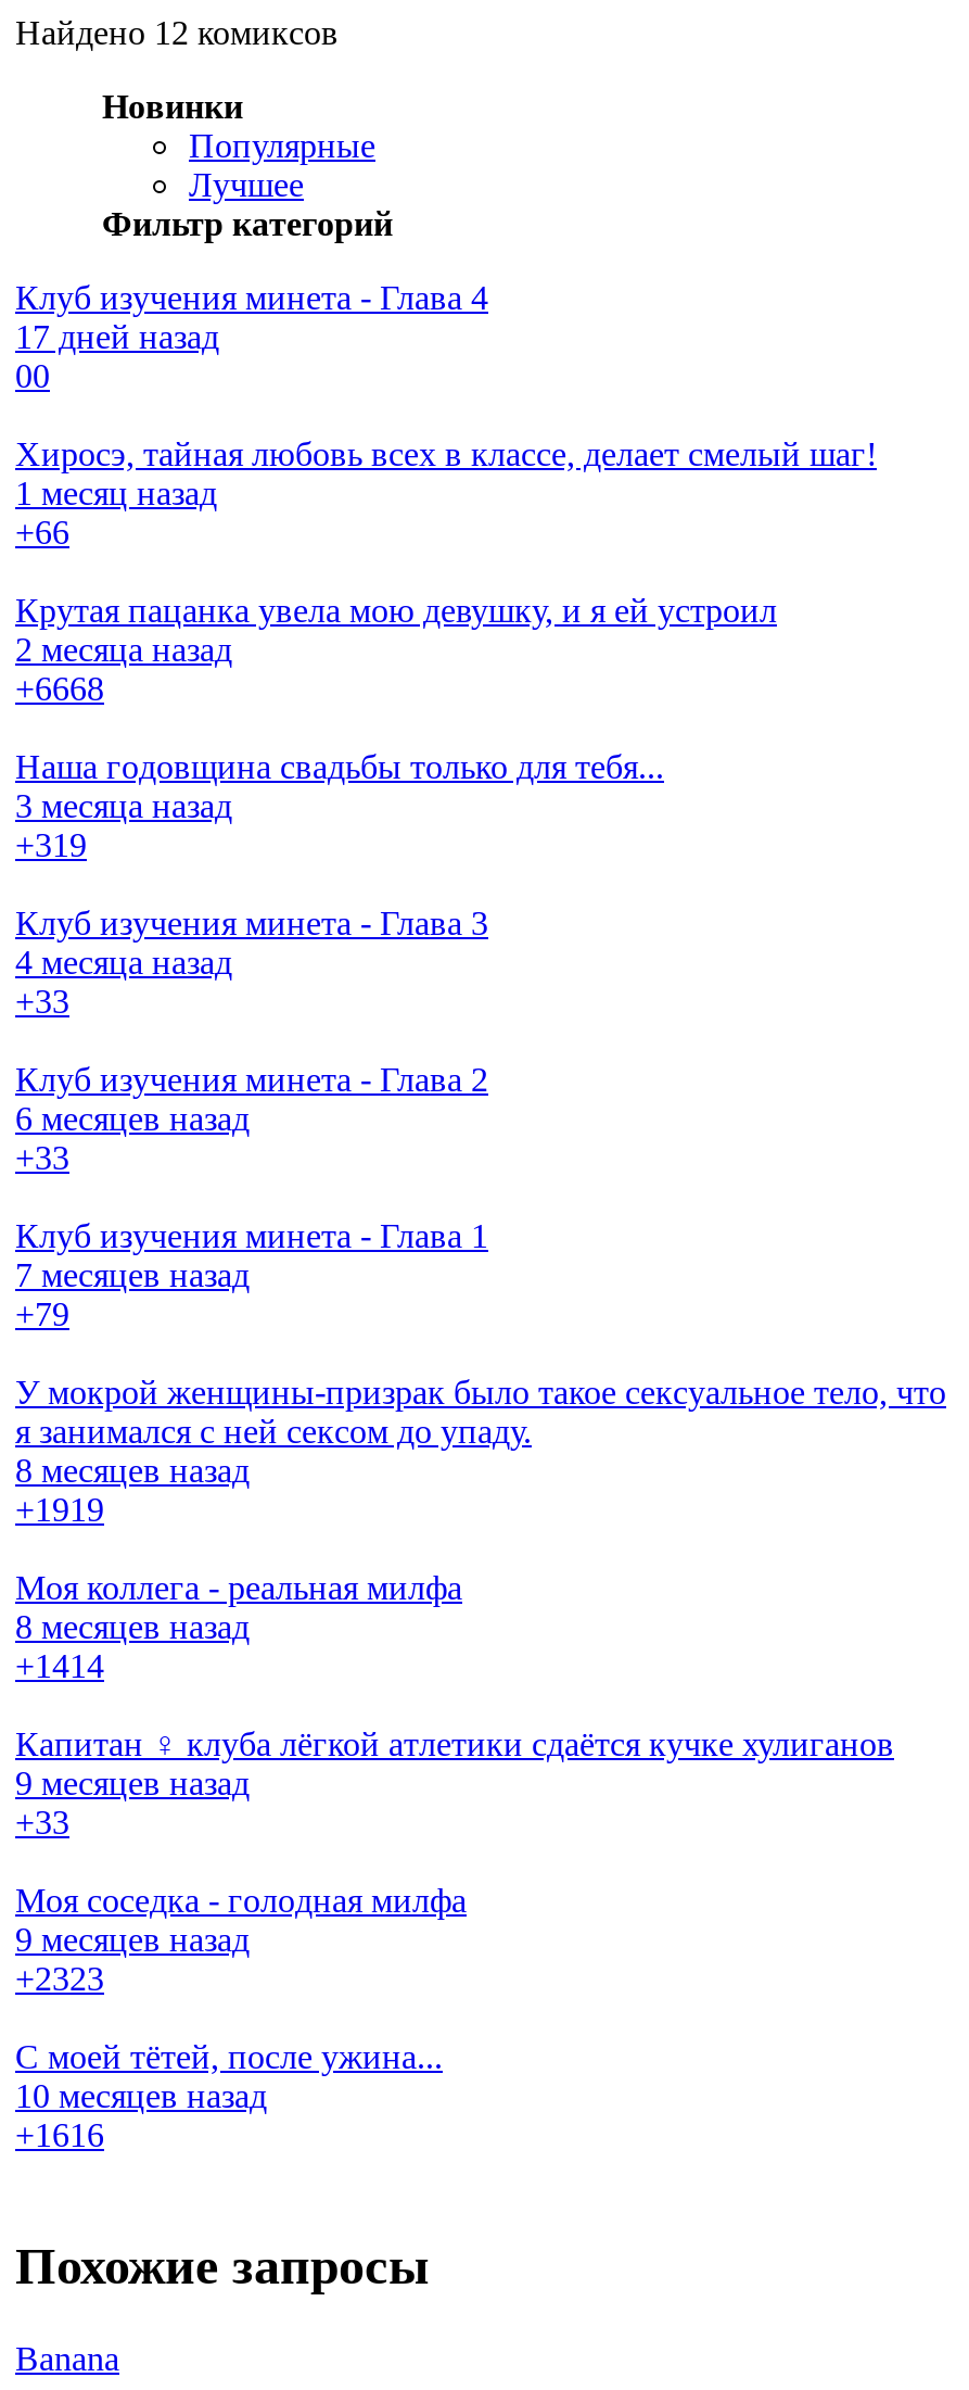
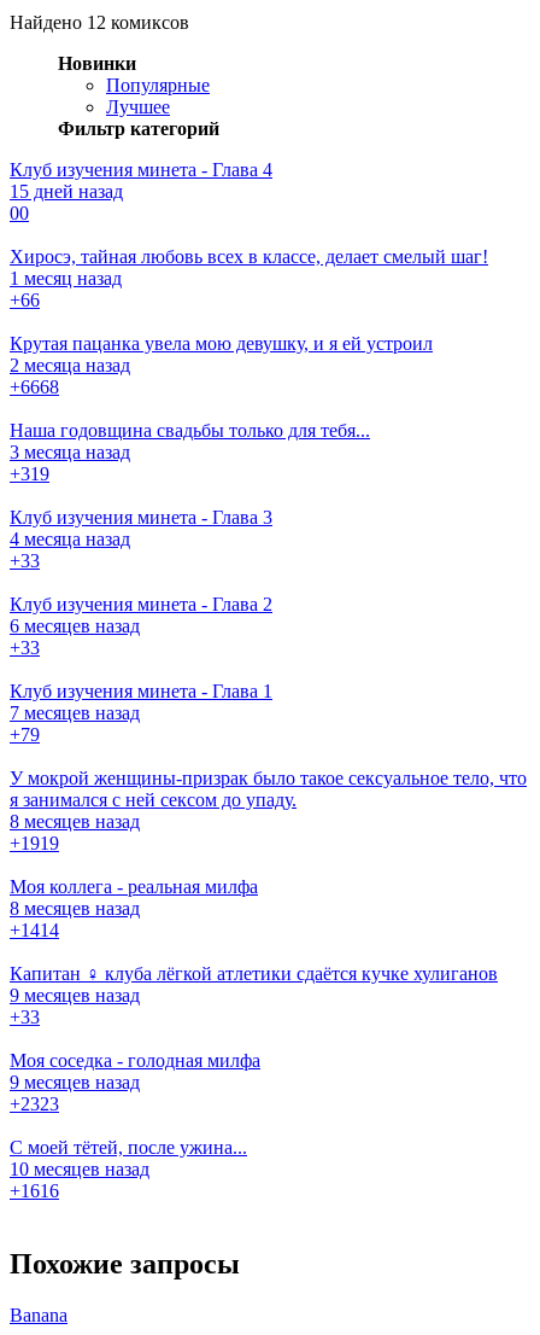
[15,318,219,355] 17 дней назад -> [10,181,123,201] 15 дней назад

